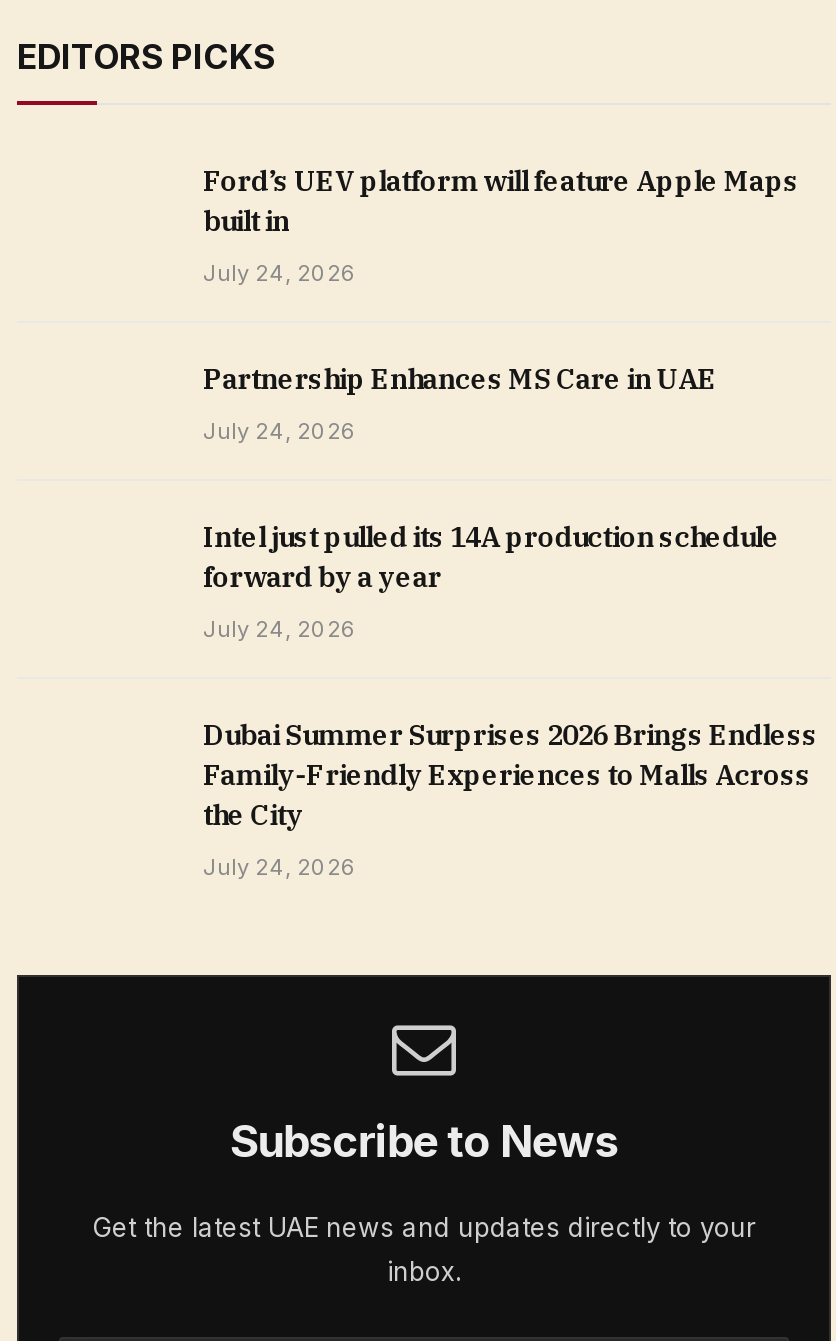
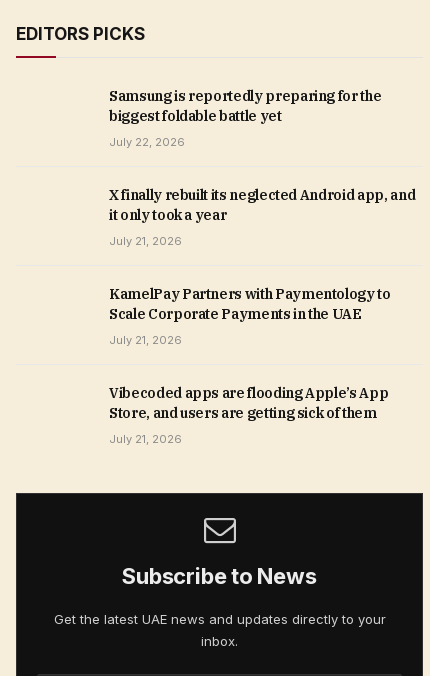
[203,163,799,239] Ford’s UEV platform will feature Apple Maps | built in -> [109,87,381,125] Samsung is reportedly preparing for the | biggest foldable battle yet
[203,259,357,287] July 24, 2026 -> [109,135,185,149] July 22, 2026
[203,361,717,397] Partnership Enhances MS Care in UAE -> [109,186,415,224] X finally rebuilt its neglected Android app, and | it only took a year
[203,417,357,445] July 24, 2026 -> [109,234,182,248] July 21, 2026
[203,519,779,595] Intel just pulled its 14A production schedule | forward by a year -> [109,285,391,323] KamelPay Partners with Paymentology to | Scale Corporate Payments in the UAE
[203,615,357,643] July 24, 2026 -> [109,333,182,347] July 21, 2026
[203,717,818,833] Dubai Summer Surprises 2026 Brings Endless | Family-Friendly Experiences to Malls Across | the City -> [109,384,388,422] Vibecoded apps are flooding Apple’s App | Store, and users are getting sick of them
[203,853,357,881] July 24, 2026 -> [109,432,182,446] July 21, 2026

